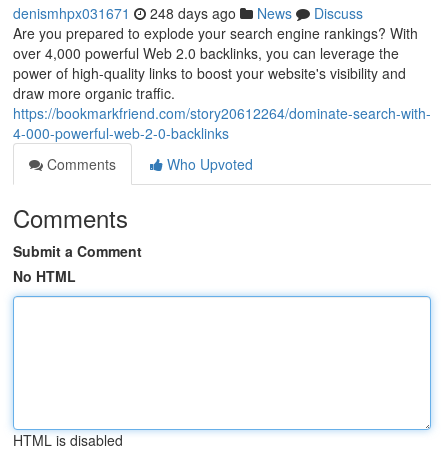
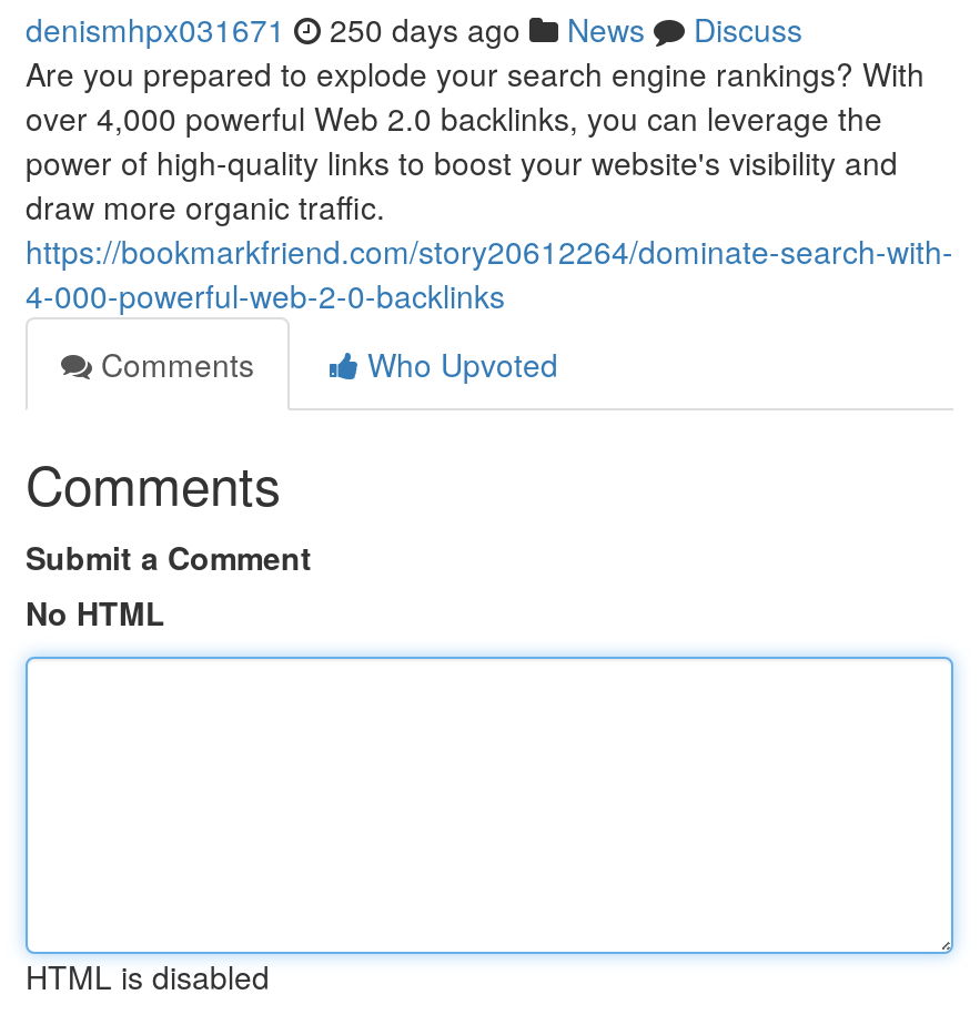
[13,3,363,23] denismhpx031671 248 days ago News Discuss -> [26,7,802,51] denismhpx031671 250 days ago News Discuss

